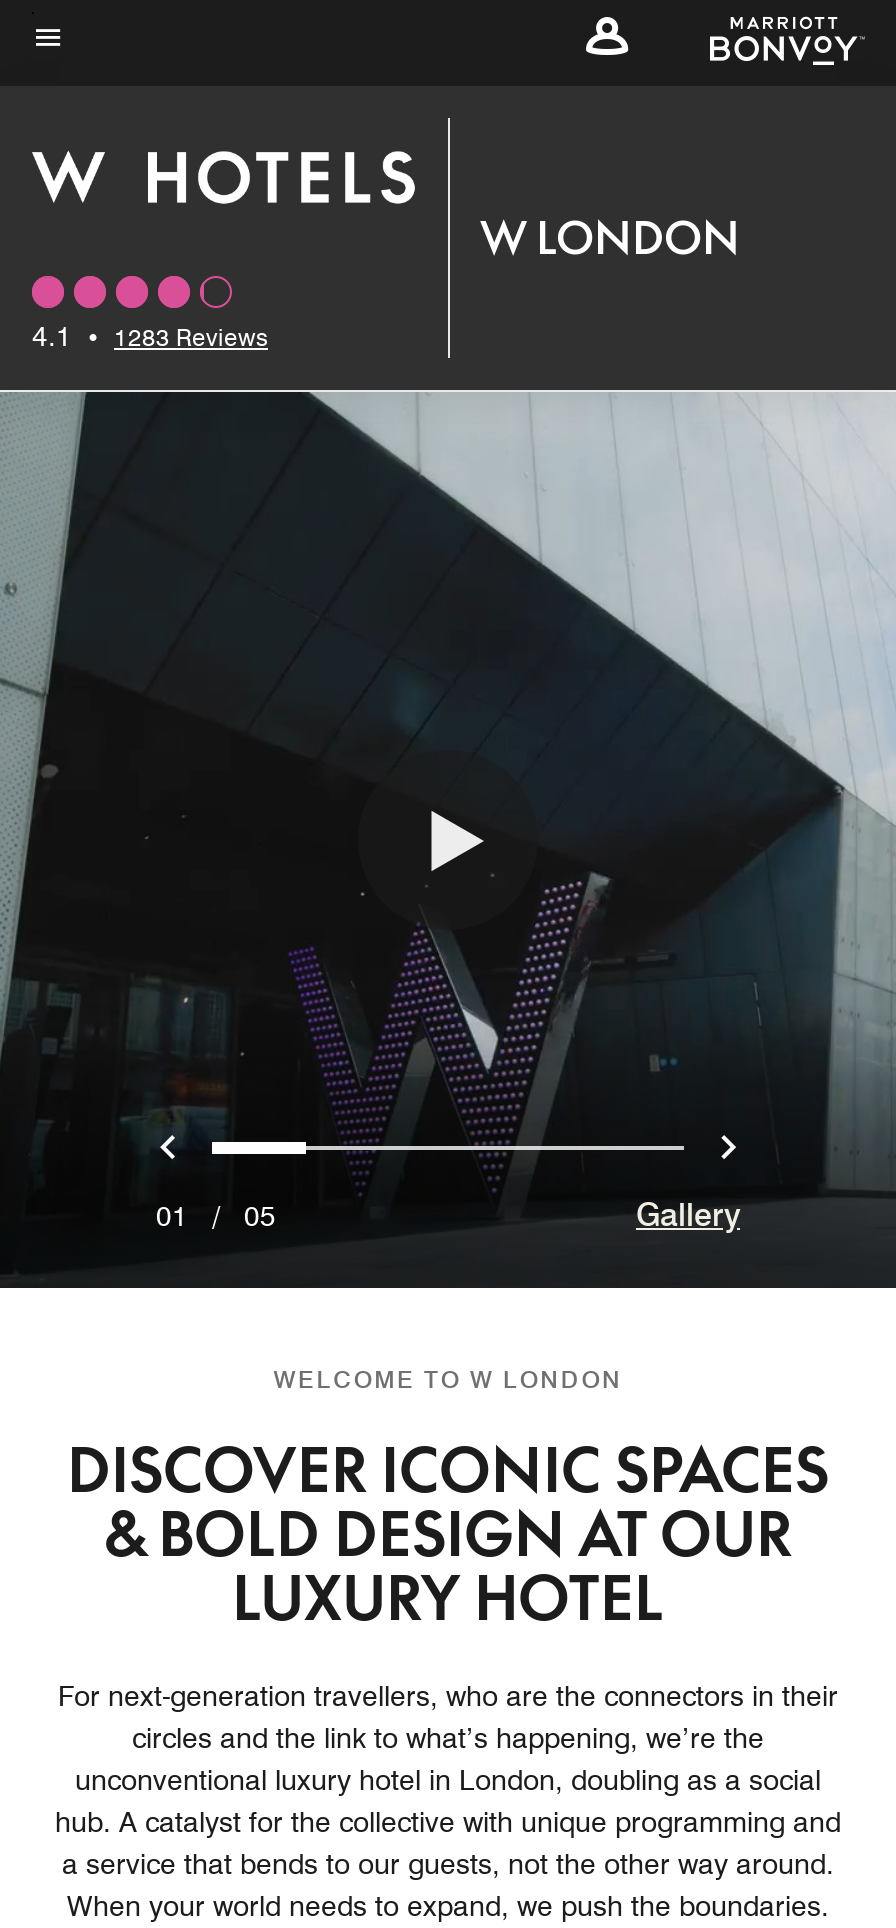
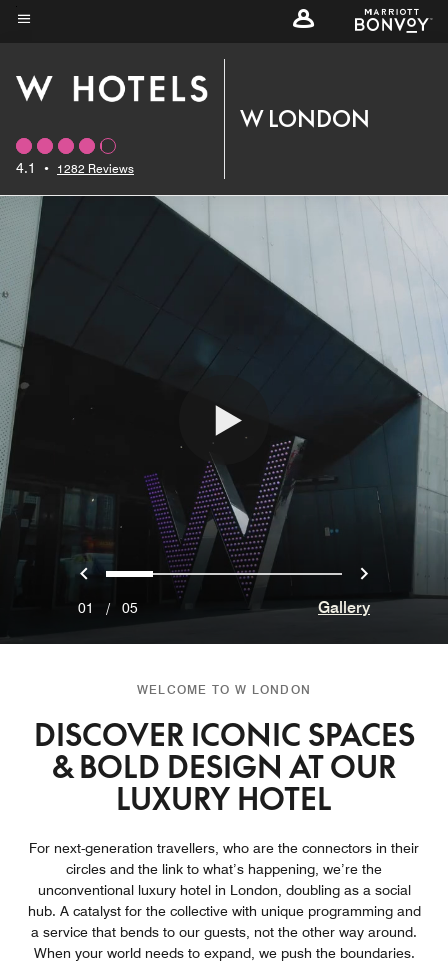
[32,320,268,352] 4.1 • 1283 Reviews -> [16,160,134,176] 4.1 • 1282 Reviews

